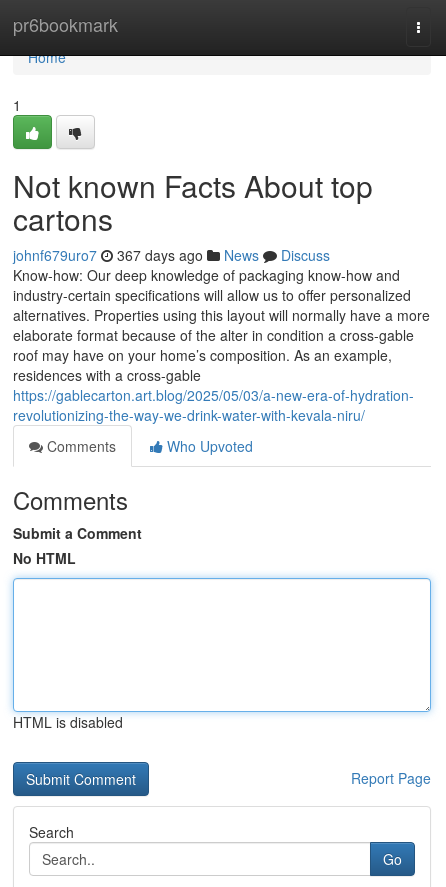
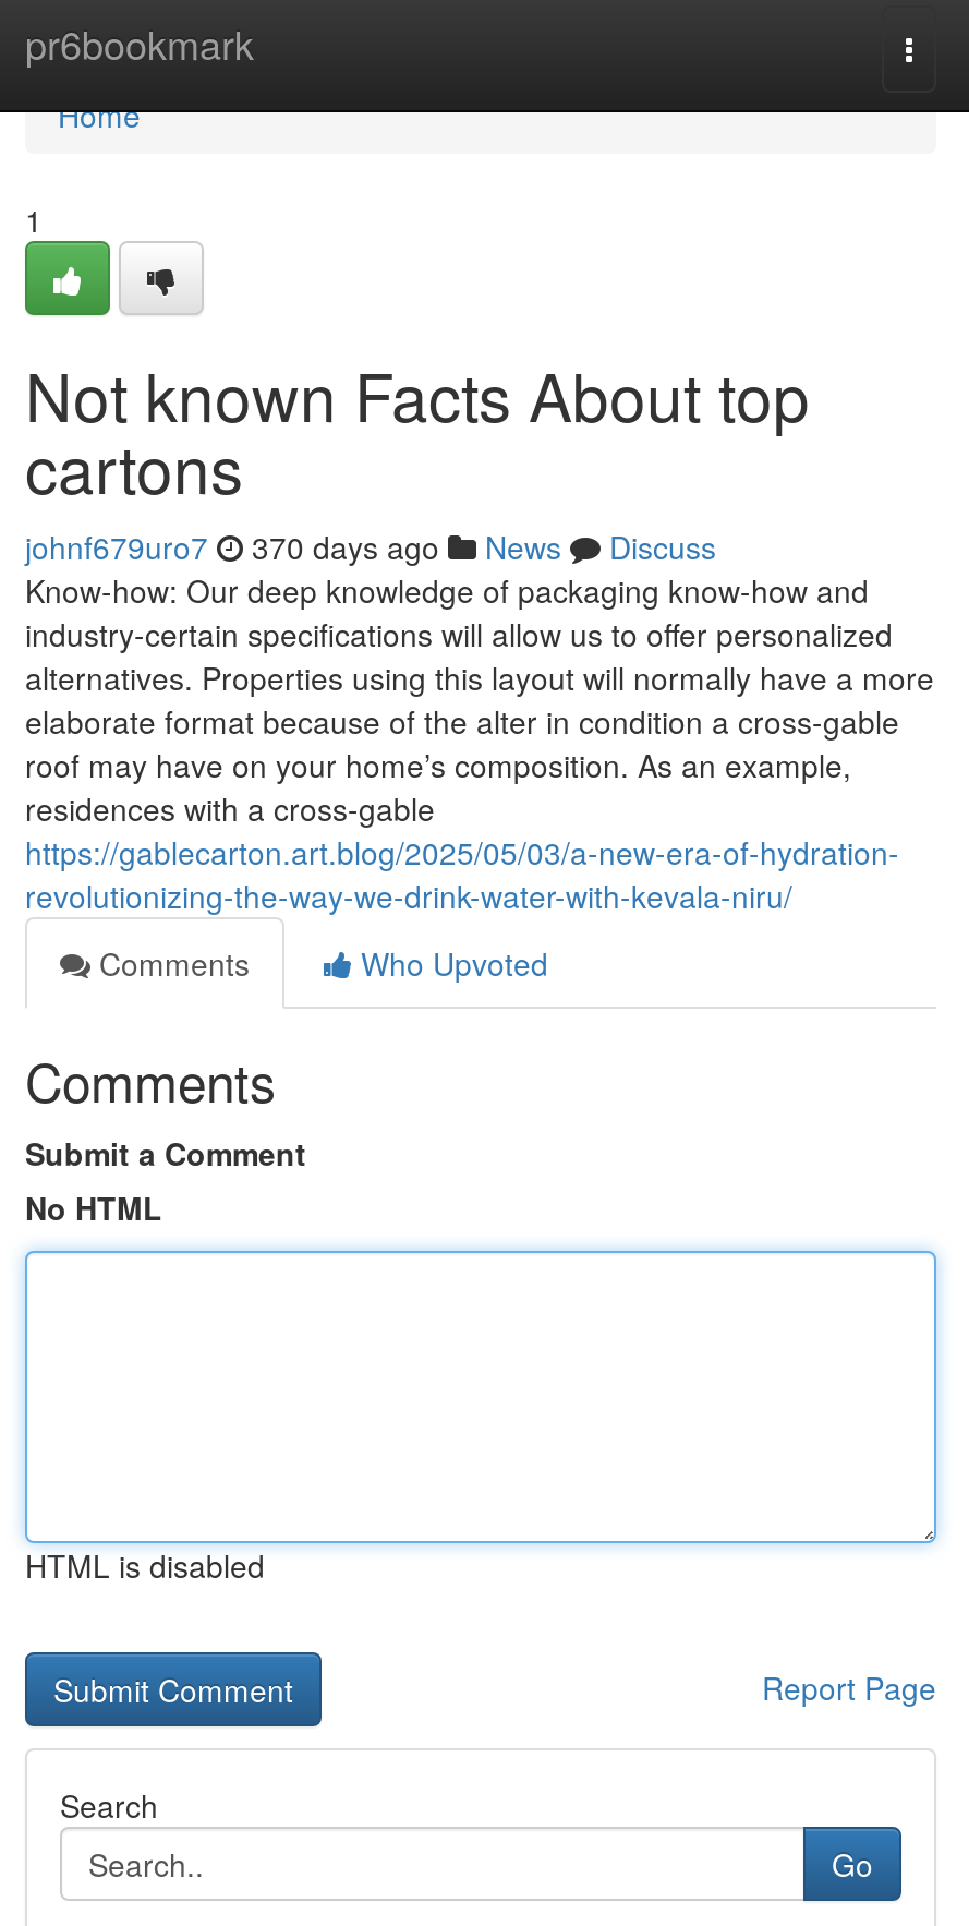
[13,245,330,265] johnf679uro7 367 days ago News Discuss -> [25,525,716,568] johnf679uro7 370 days ago News Discuss

